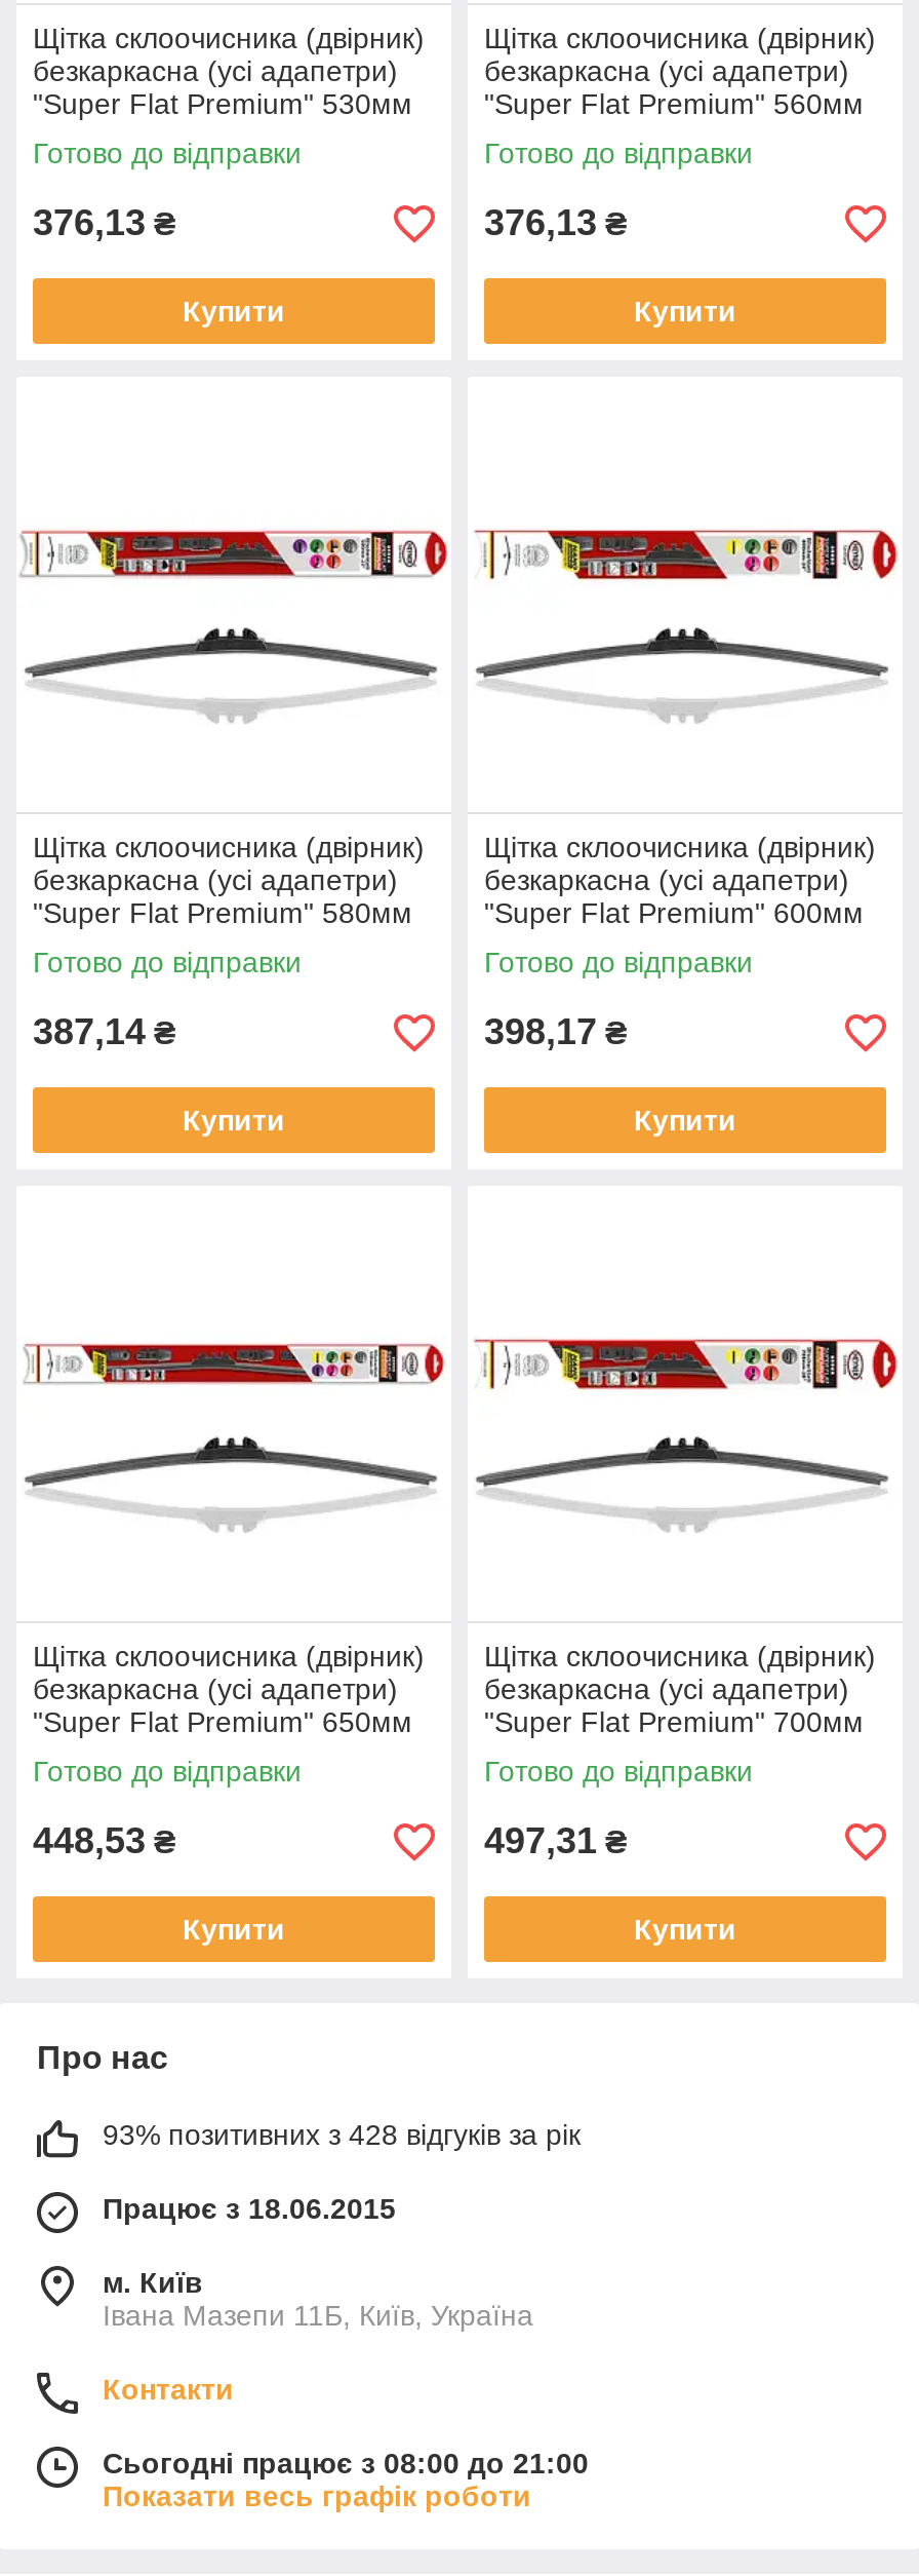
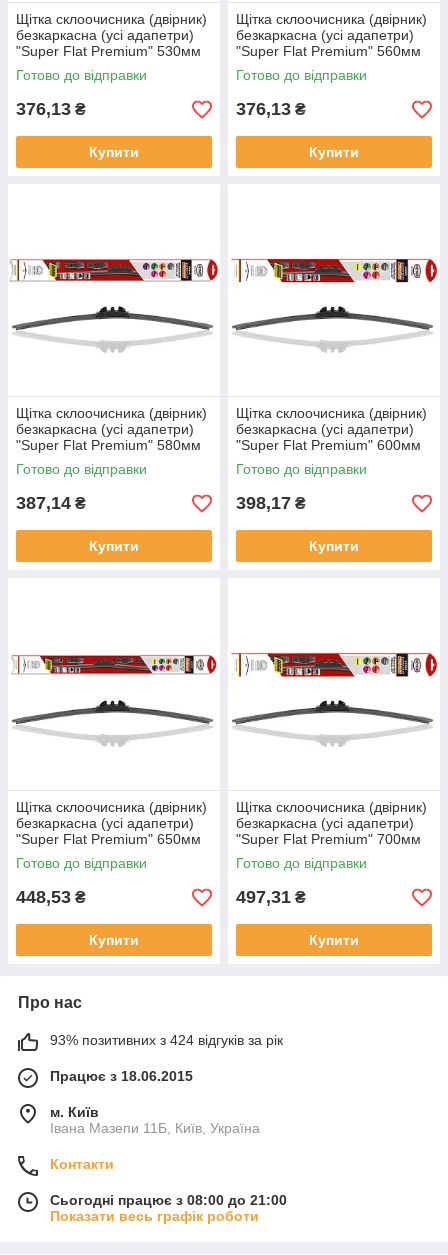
[103,2118,581,2151] 93% позитивних з 428 відгуків за рік -> [50,1032,283,1048] 93% позитивних з 424 відгуків за рік

